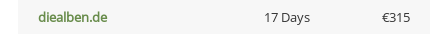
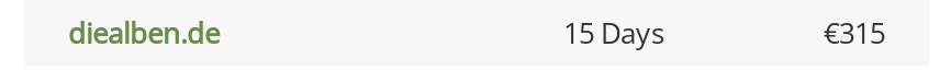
[263,8,309,26] 17 Days -> [563,13,664,52] 15 Days

